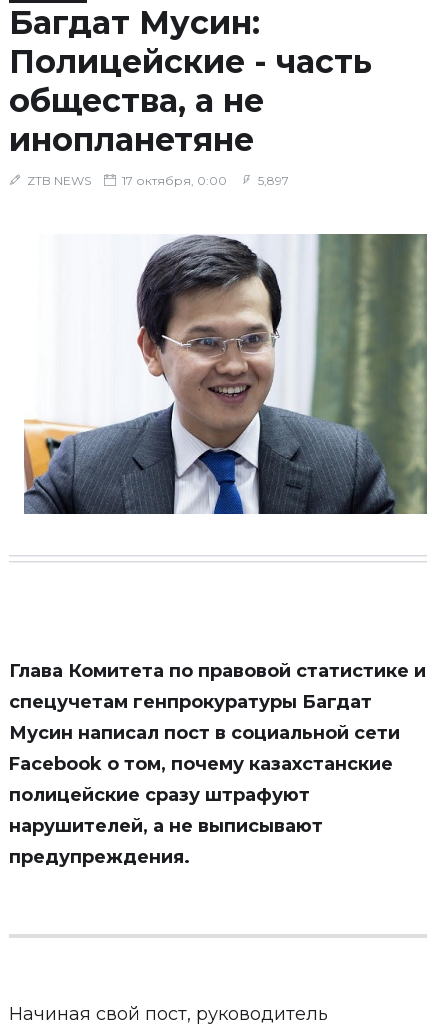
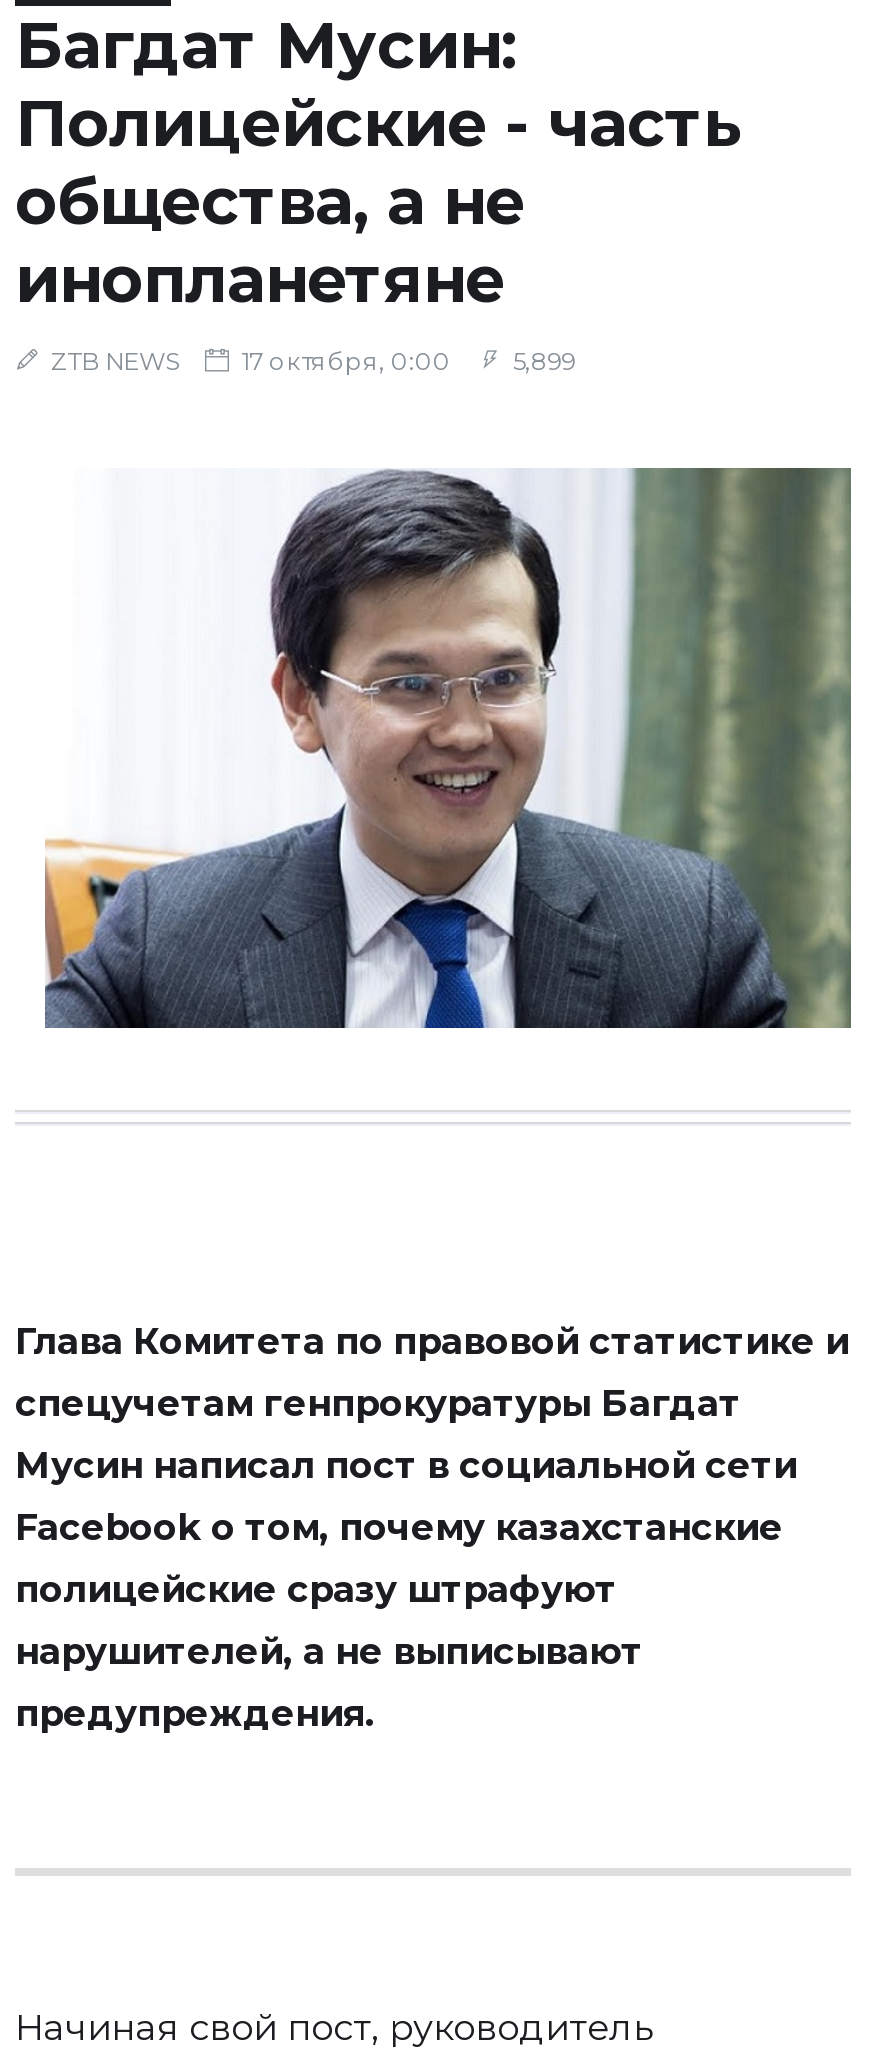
[27,173,289,188] ZTB NEWS 17 октября, 0:00 5,897 -> [51,346,575,376] ZTB NEWS 17 октября, 0:00 5,899

